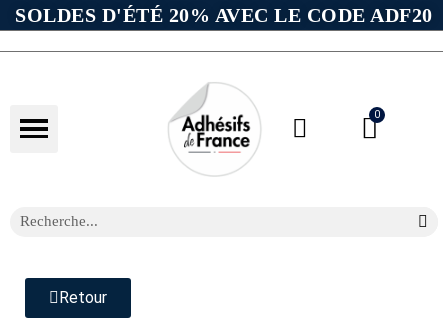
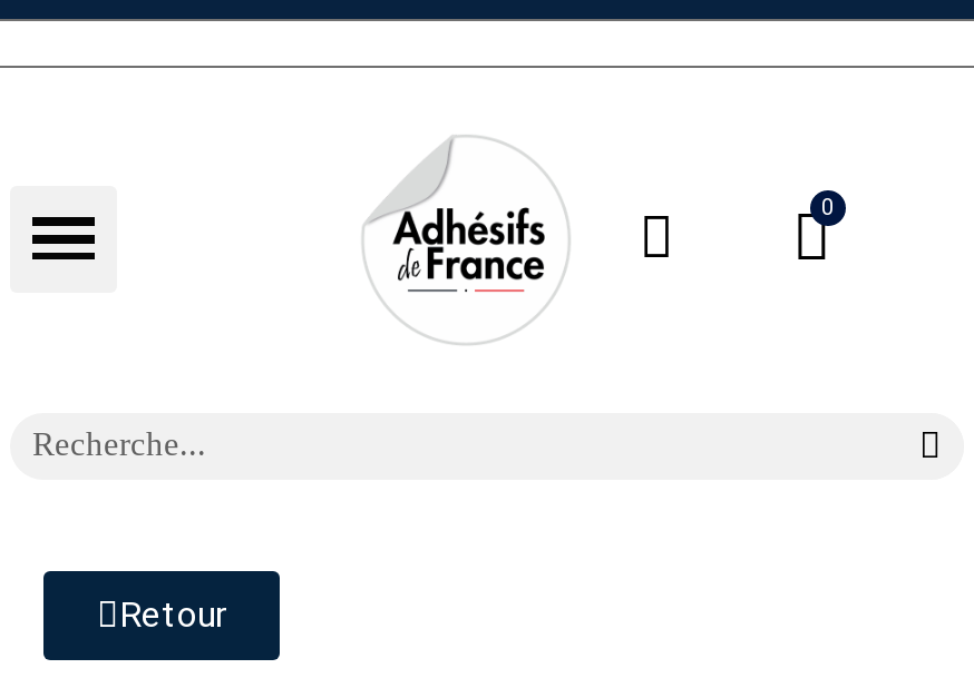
[15,4,433,26] SOLDES D'ÉTÉ 20% AVEC LE CODE ADF20 -> none

